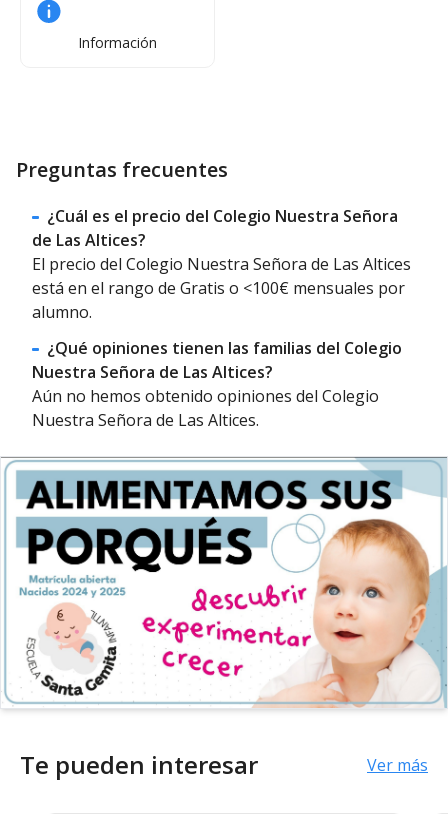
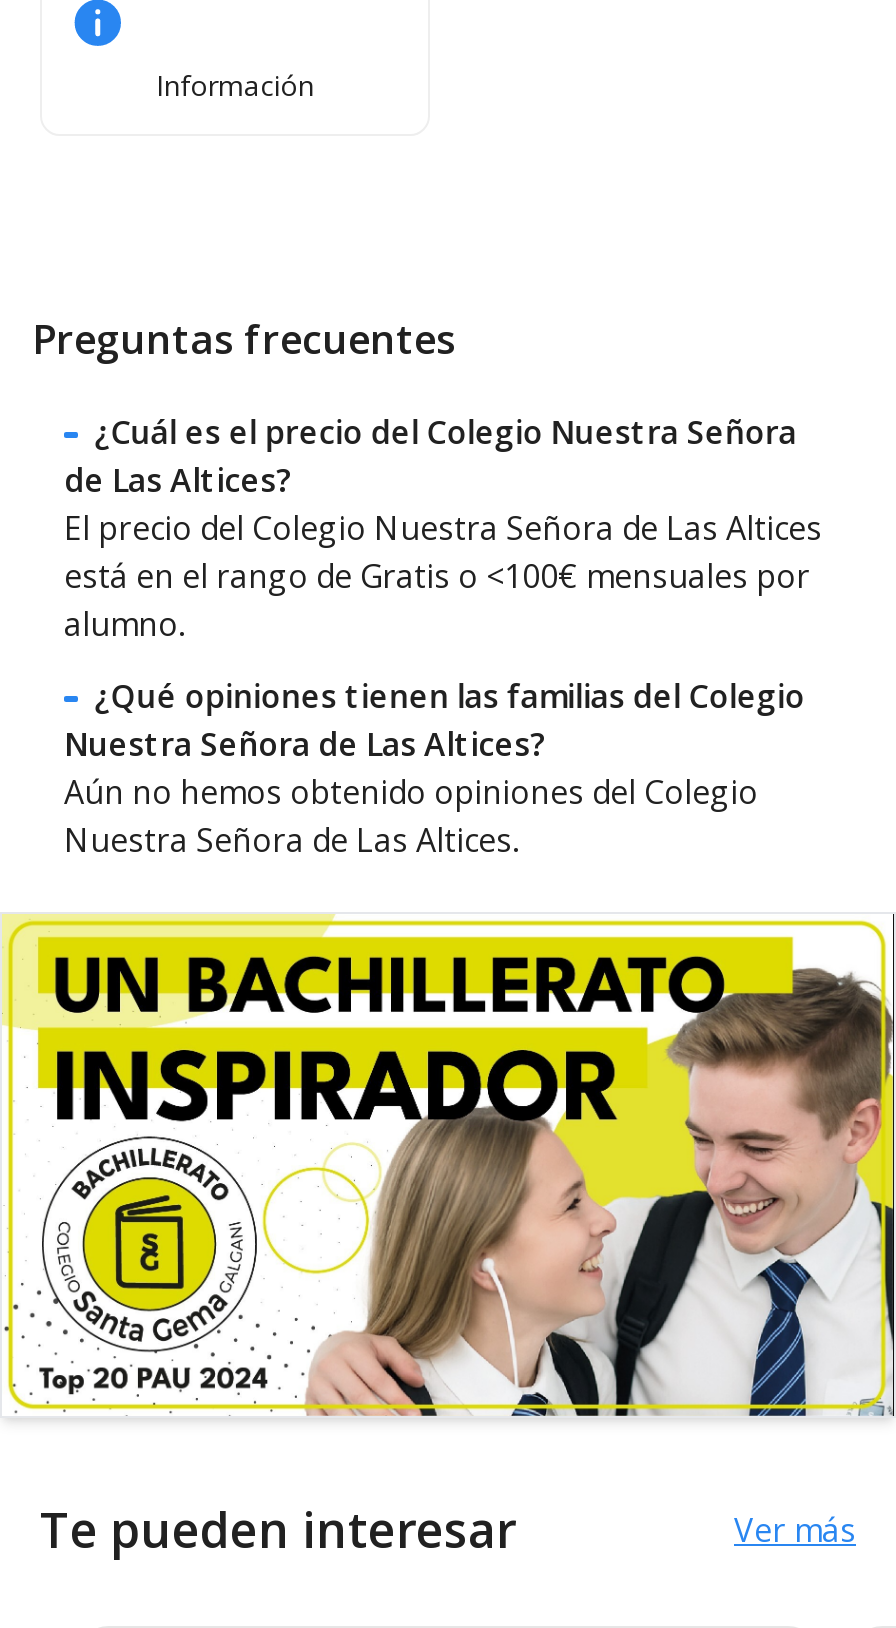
[3,456,445,708] [image] -> [6,914,890,1418] [image]

